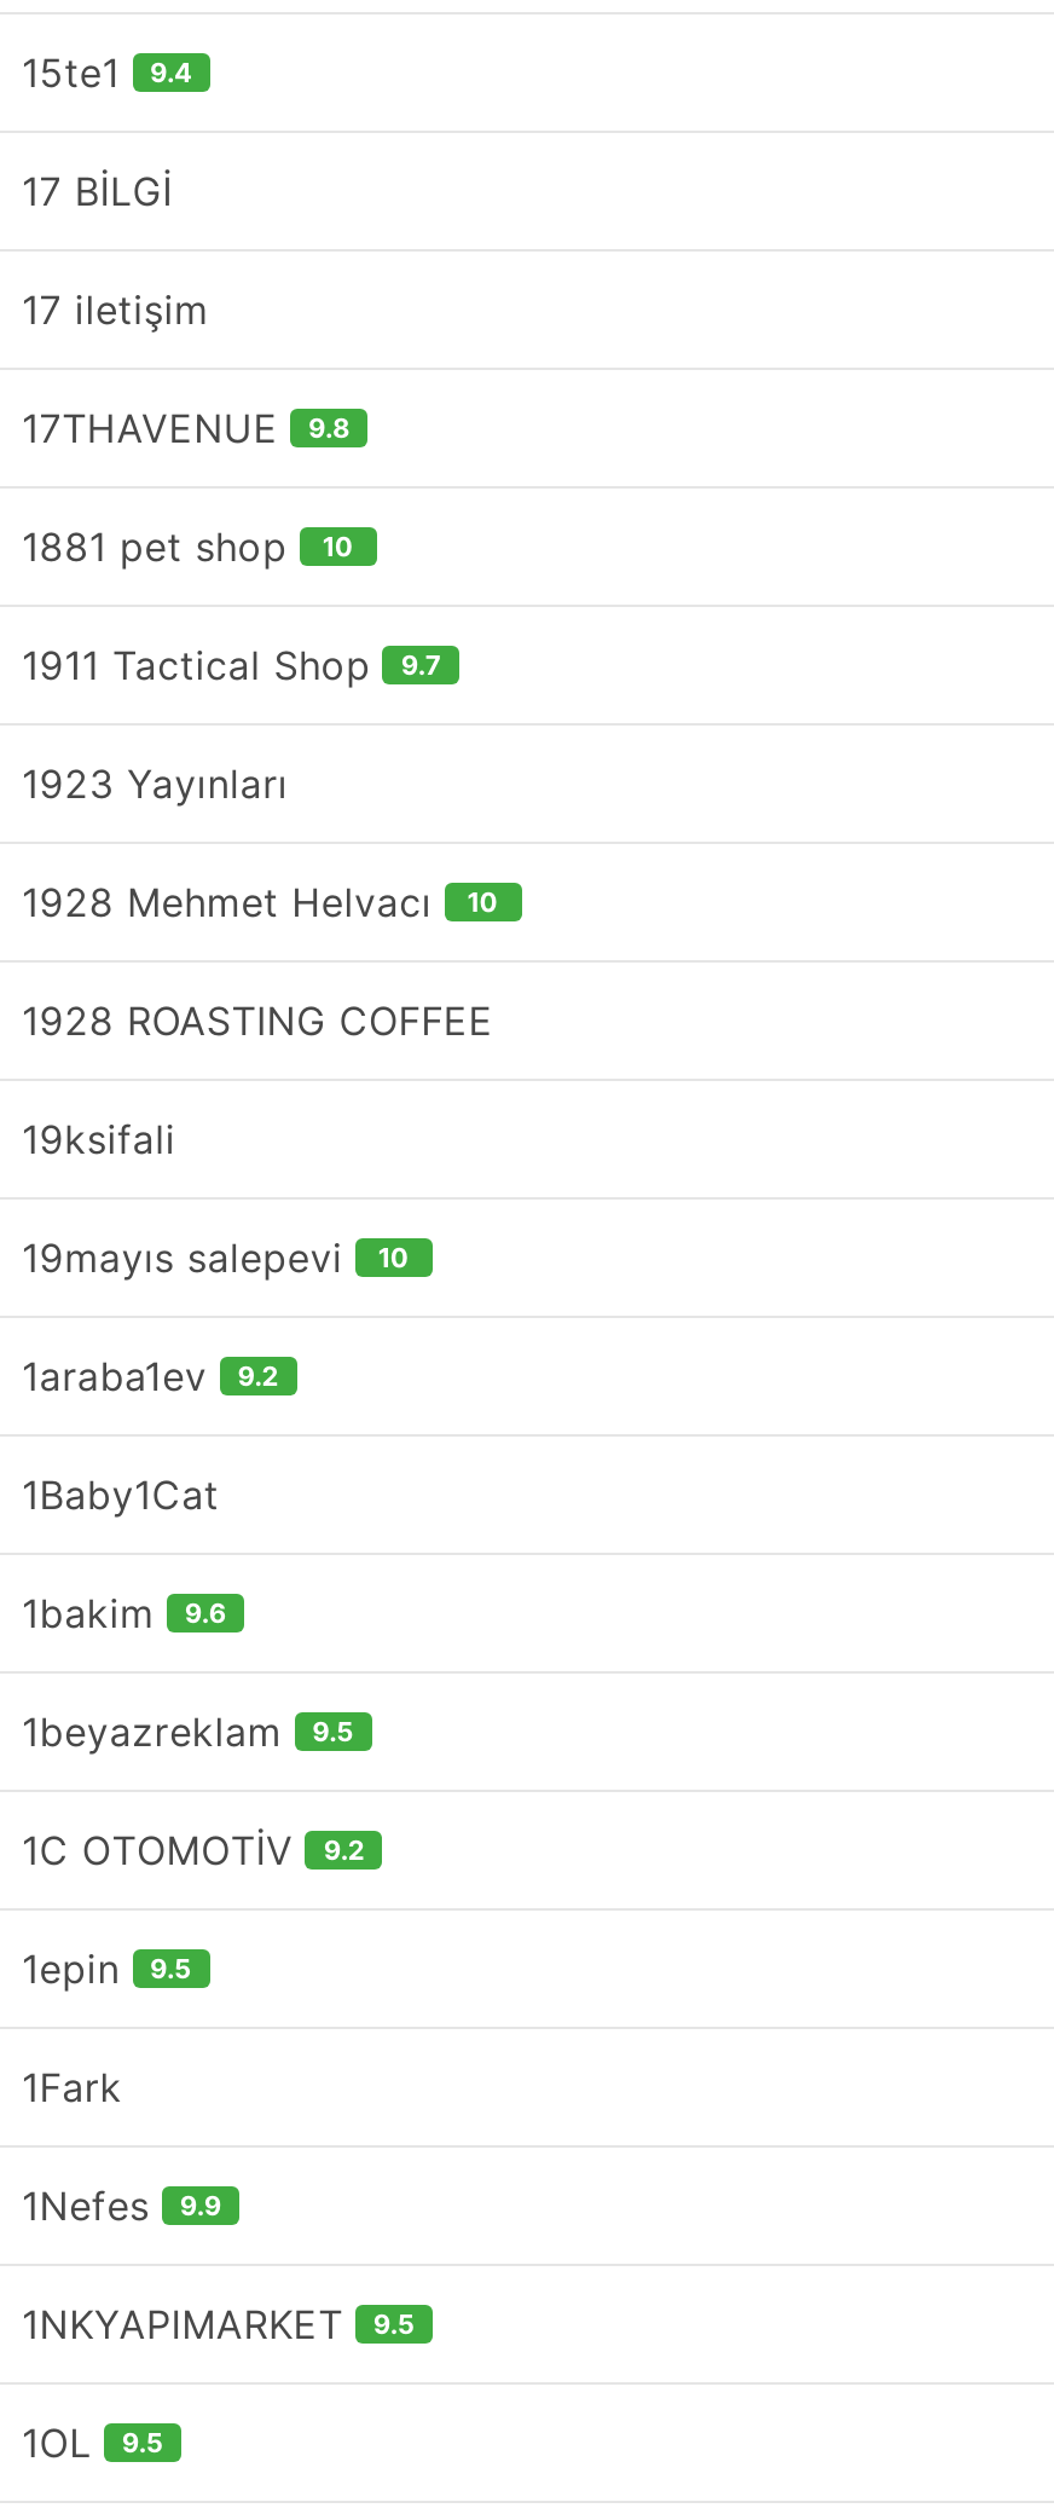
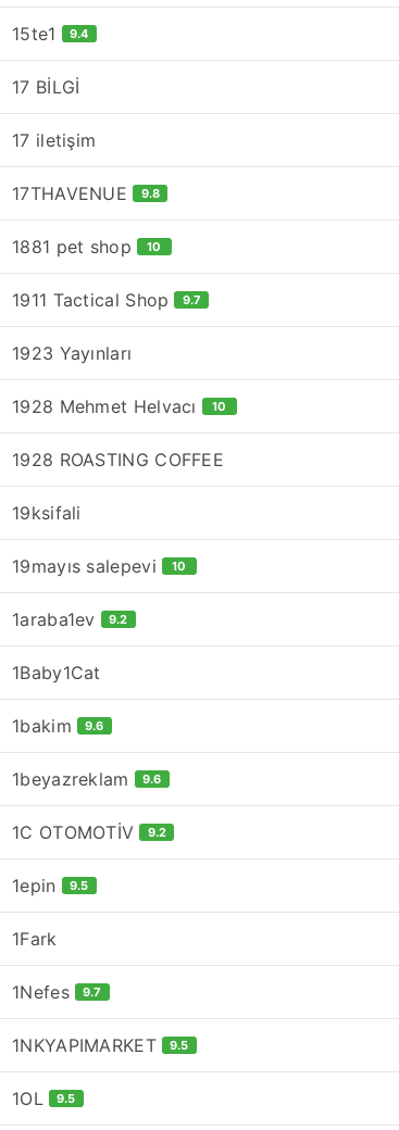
[22,1707,353,1756] 1beyazreklam 9.5 -> [12,768,161,790] 1beyazreklam 9.6
[22,2182,221,2230] 1Nefes 9.9 -> [12,981,101,1003] 1Nefes 9.7

